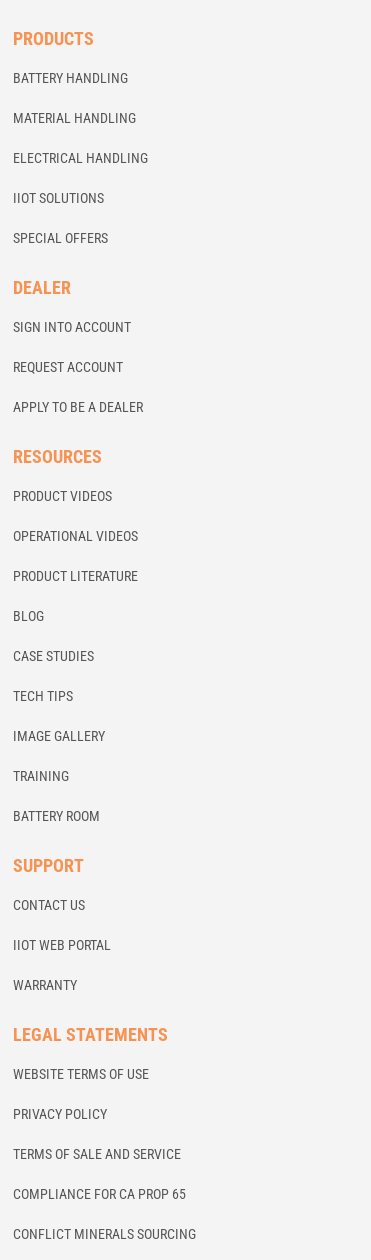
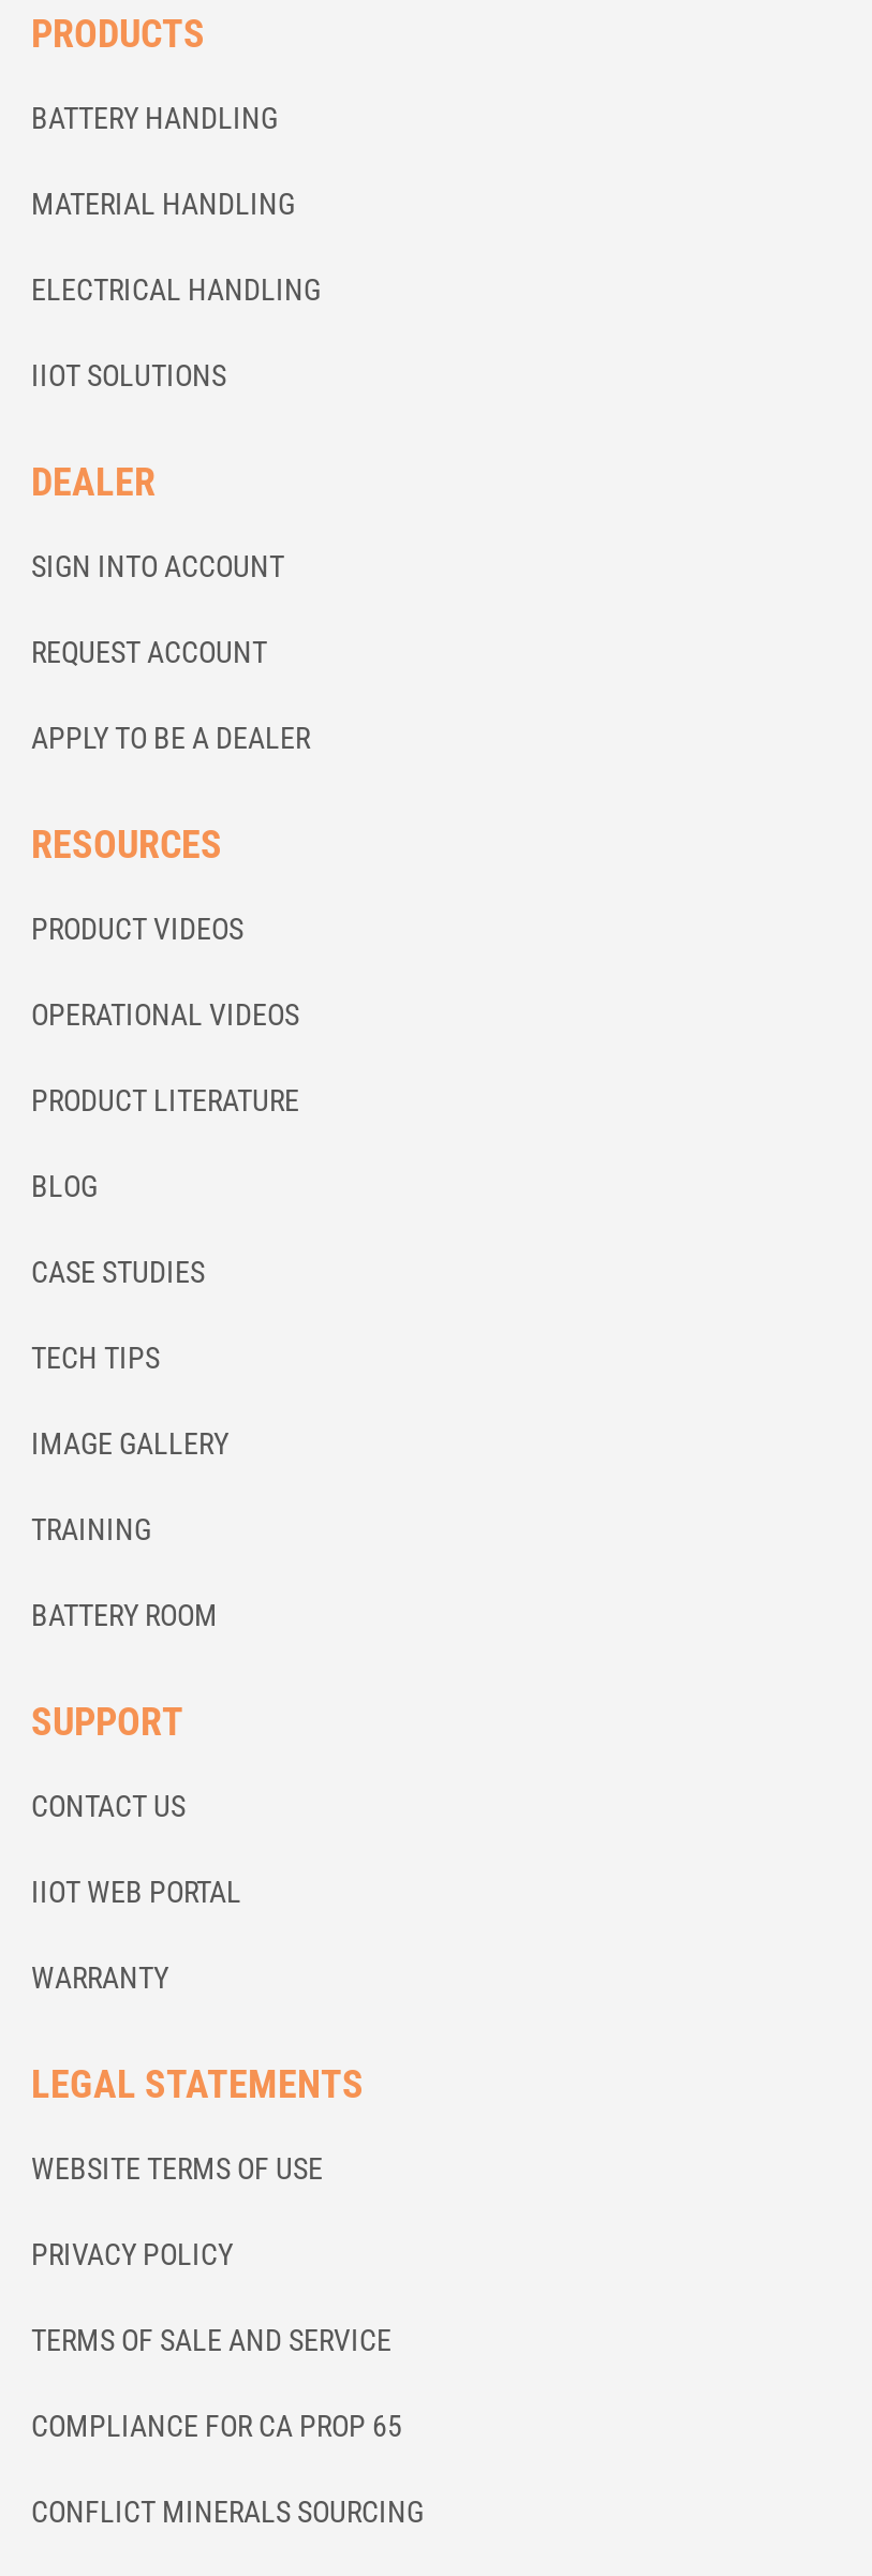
[13,229,108,245] SPECIAL OFFERS -> none

